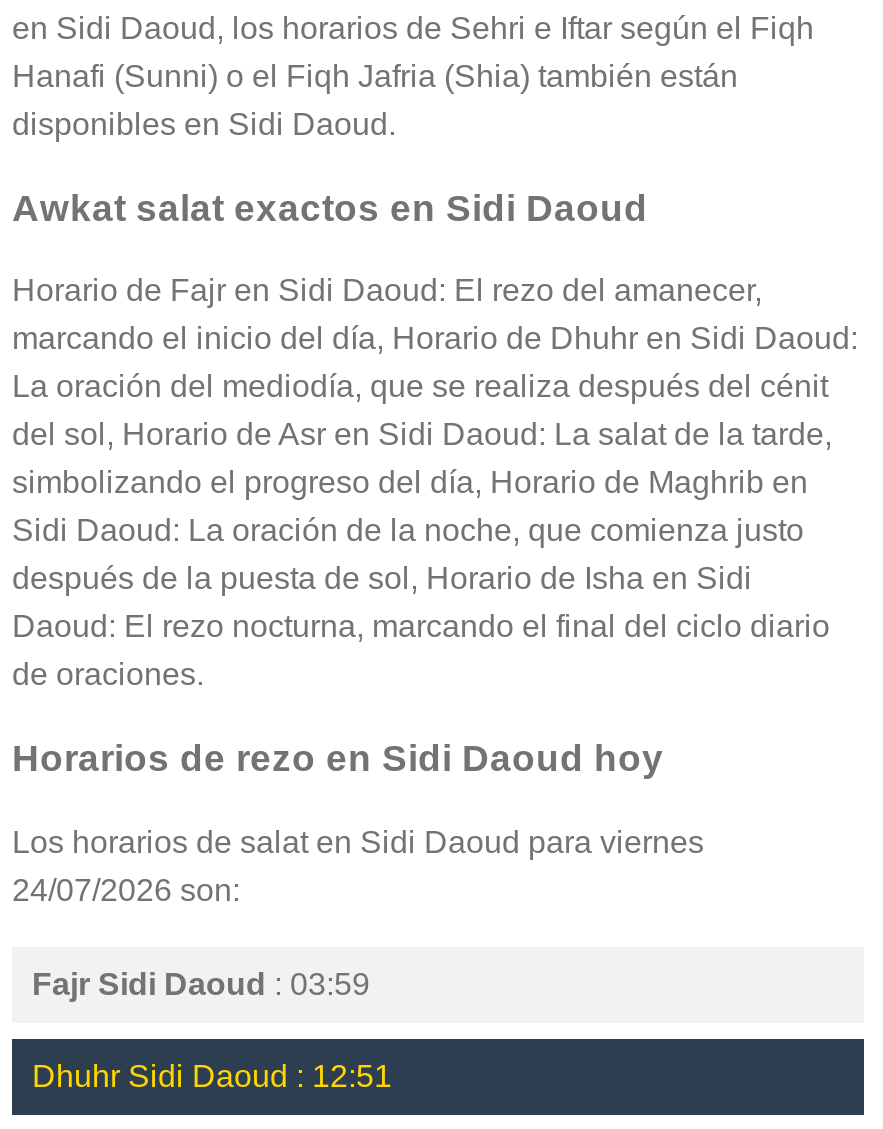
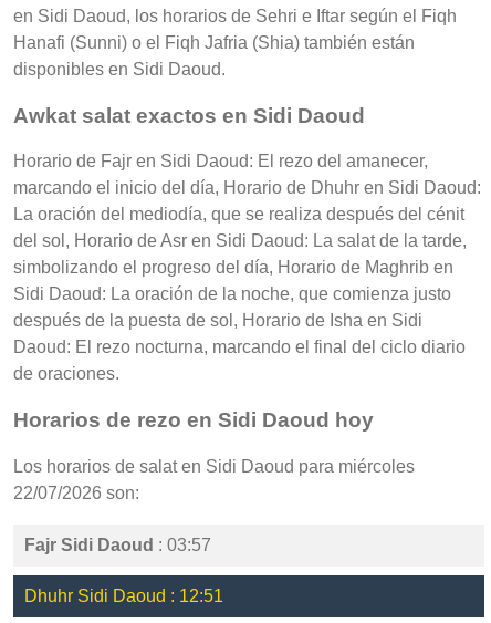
[12,825,704,859] Los horarios de salat en Sidi Daoud para viernes -> [13,457,415,476] Los horarios de salat en Sidi Daoud para miércoles
[12,873,240,907] 24/07/2026 son: -> [13,483,139,502] 22/07/2026 son:
[32,967,370,1001] Fajr Sidi Daoud: 03:59 -> [24,535,211,554] Fajr Sidi Daoud: 03:57

